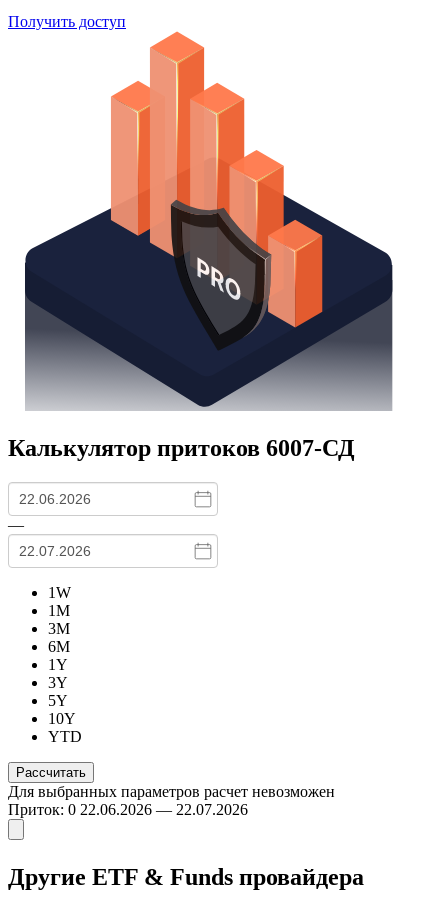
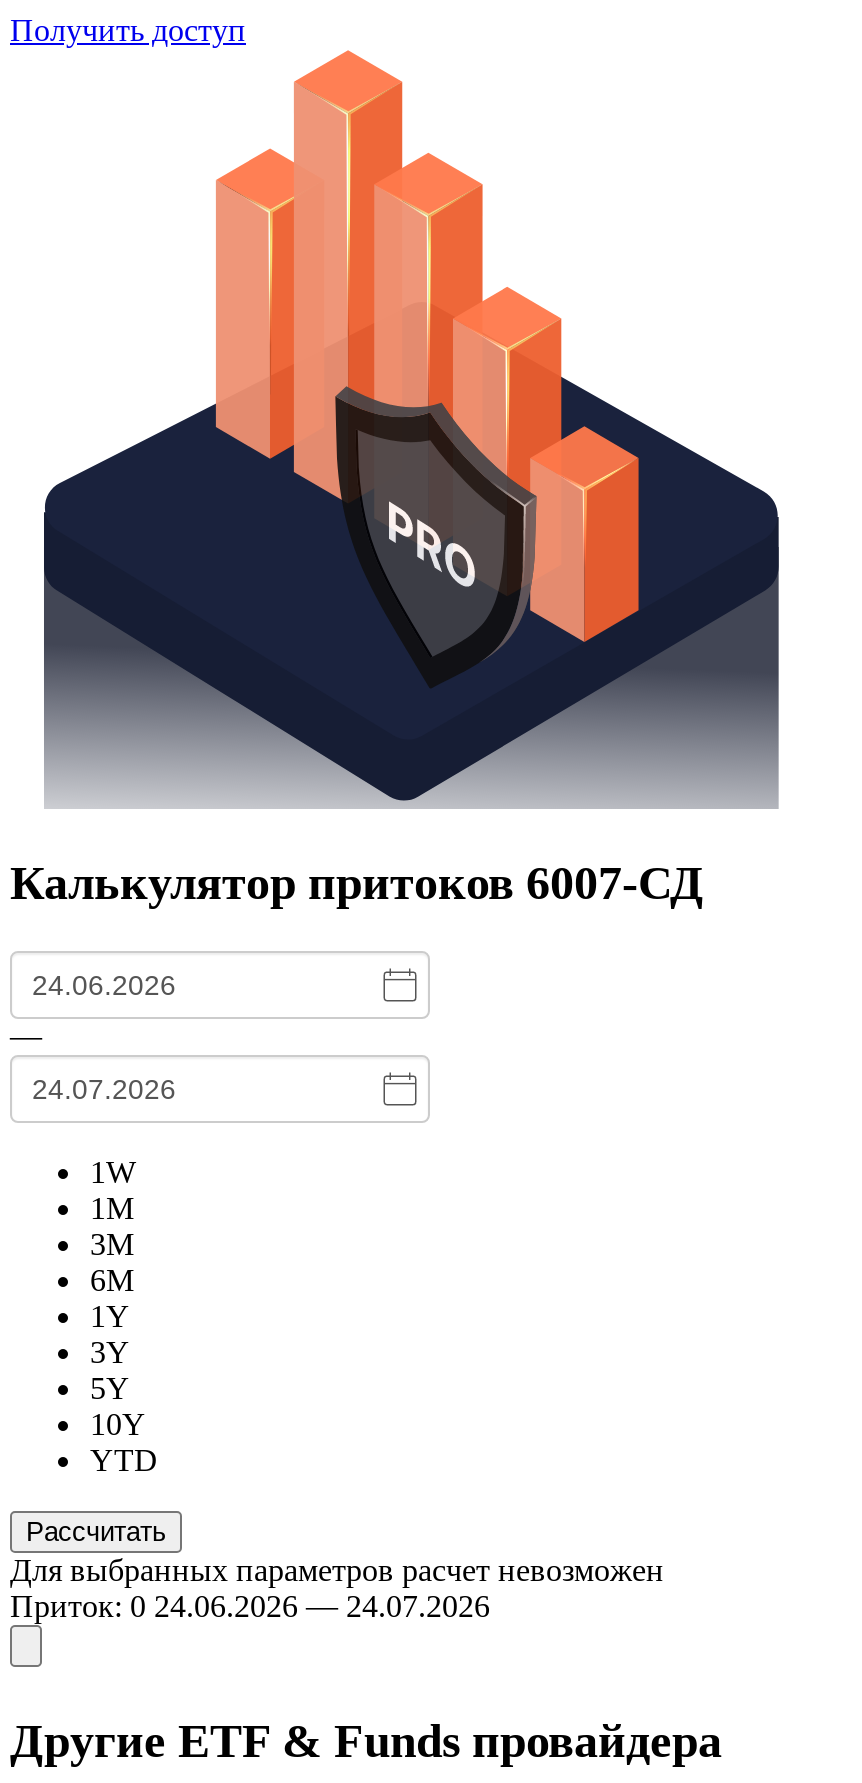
[8,801,248,818] Приток: 0 22.06.2026 — 22.07.2026 -> [10,1589,490,1623] Приток: 0 24.06.2026 — 24.07.2026

